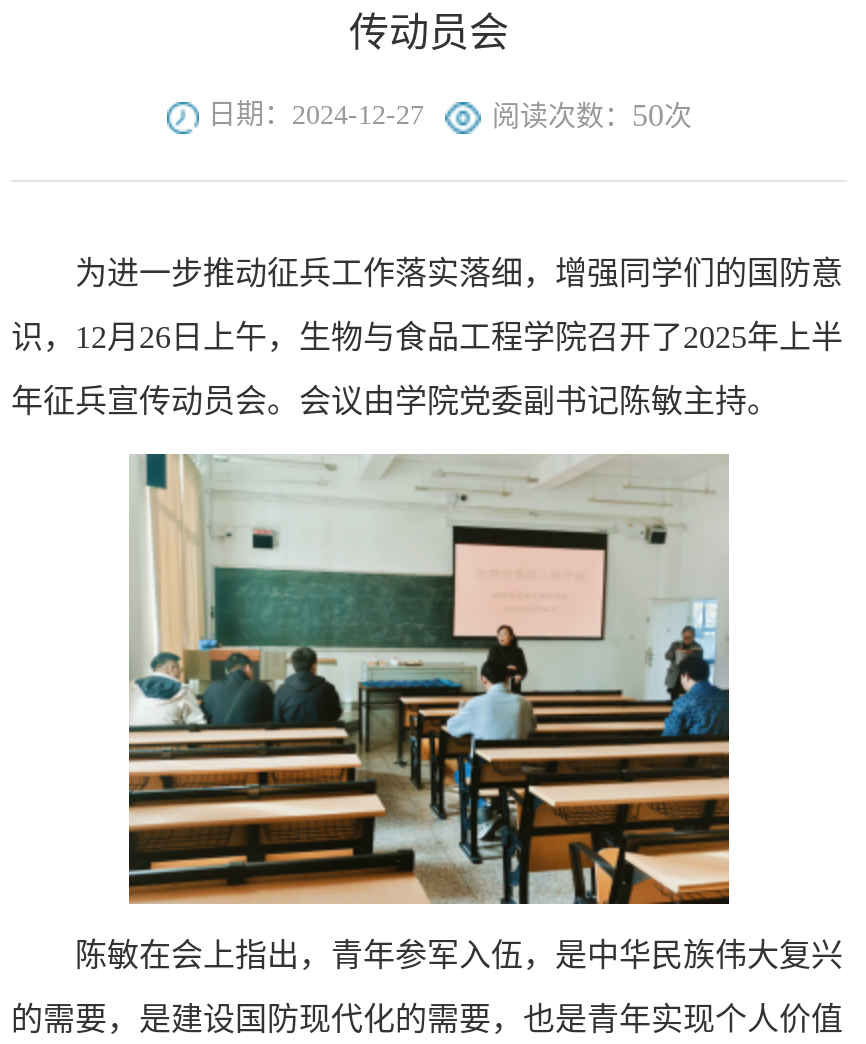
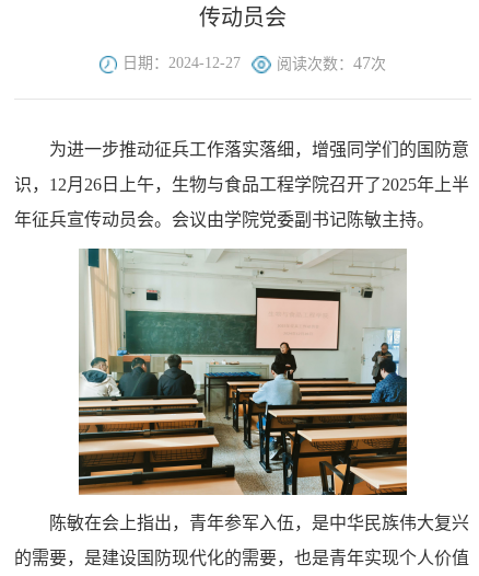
[492,97,692,131] 阅读次数：50次 -> [277,53,387,72] 阅读次数：47次

